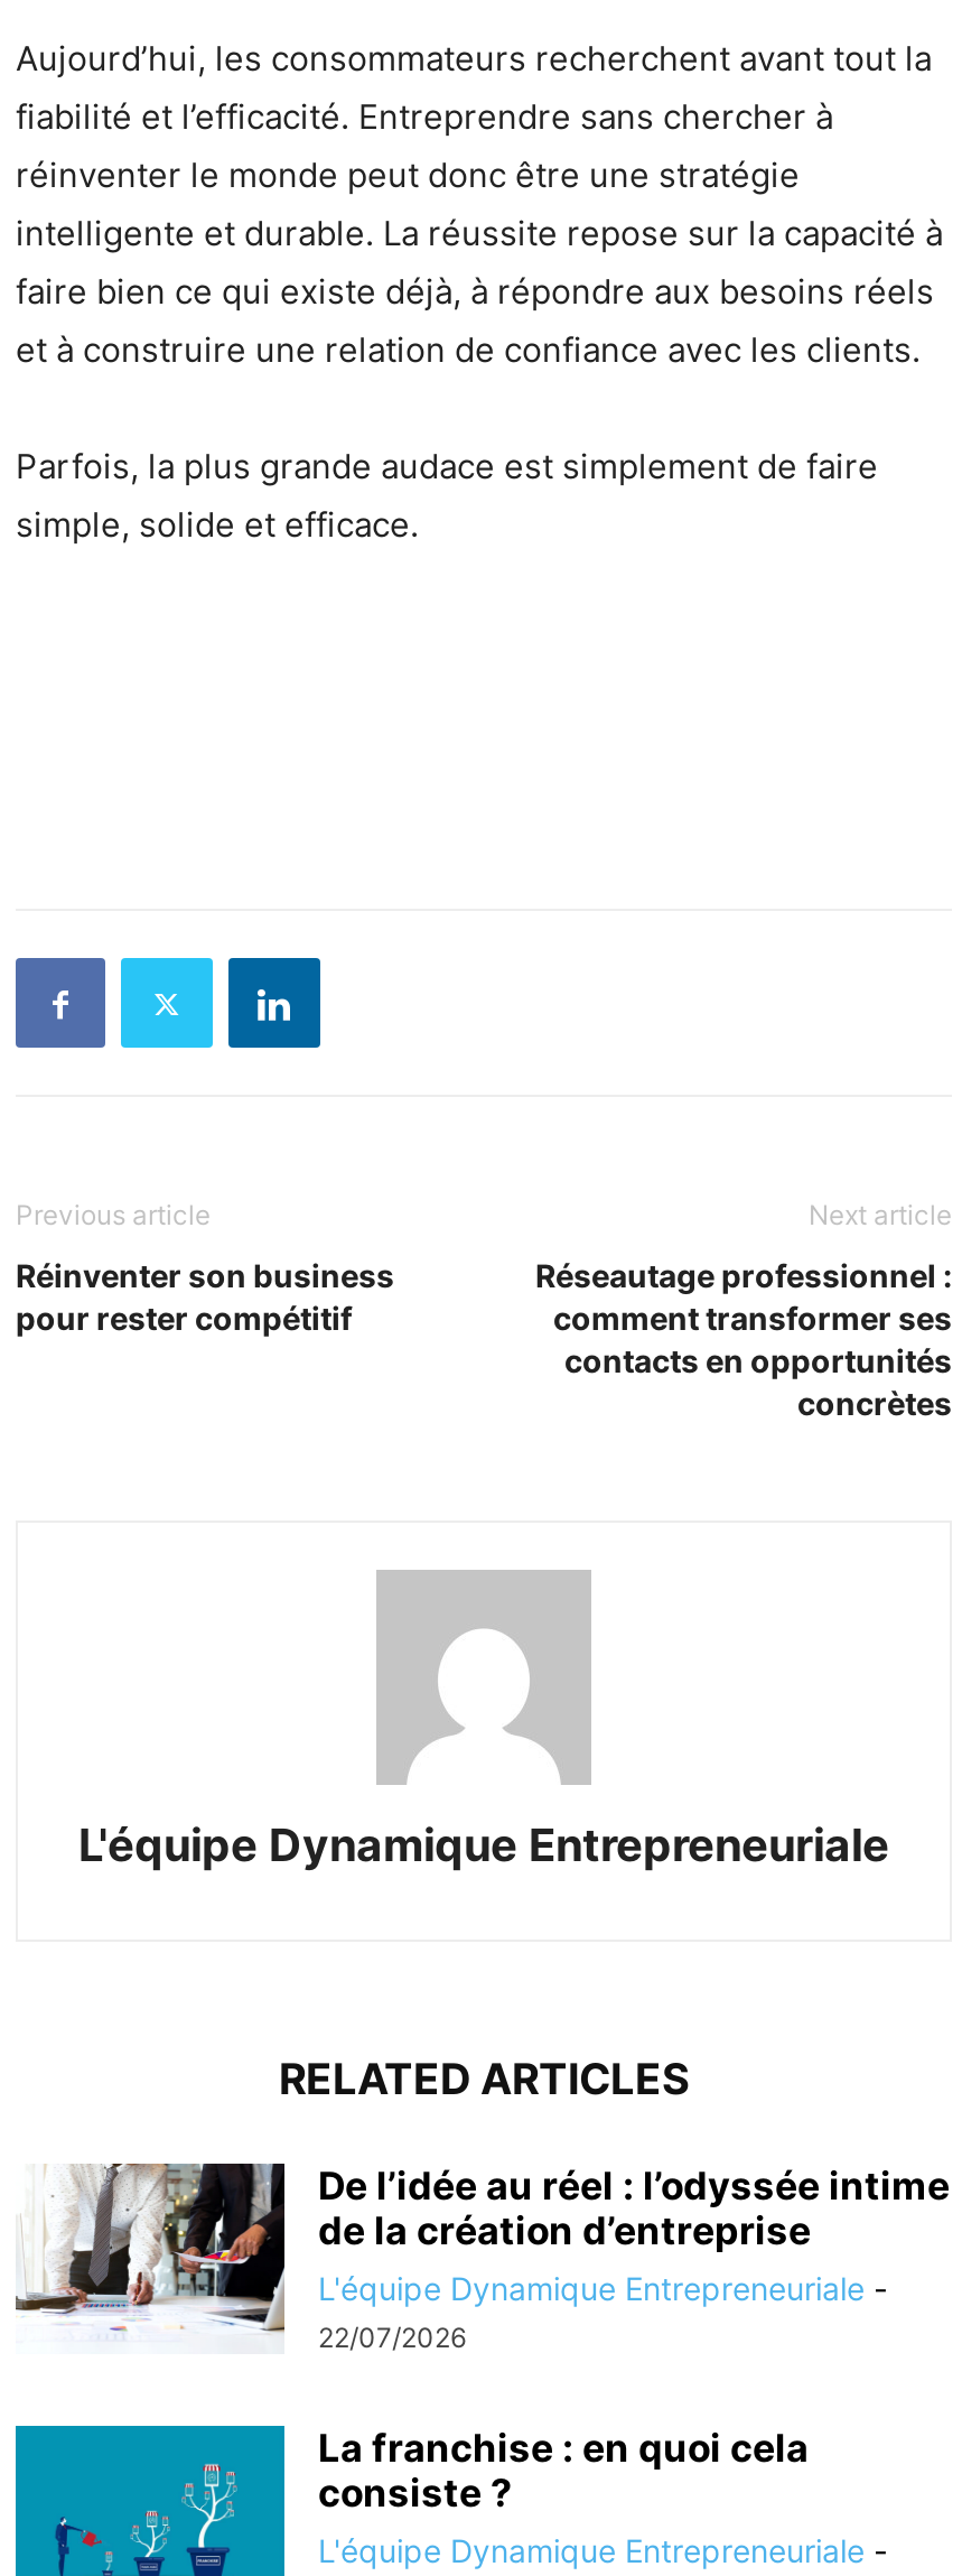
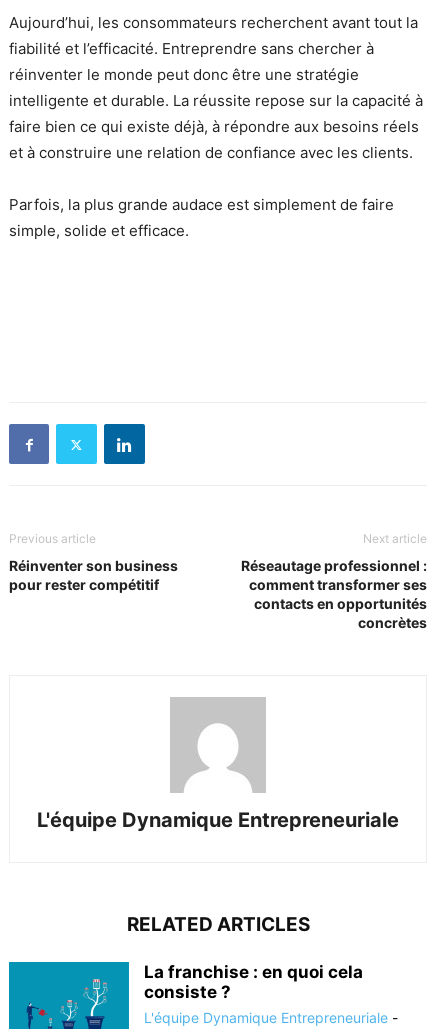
[13,2161,950,2355] [image] | De l’idée au réel : l’odyssée intime | de la création d’entreprise | L'équipe Dynamique Entrepreneuriale - | 22/07/2026 -> none

